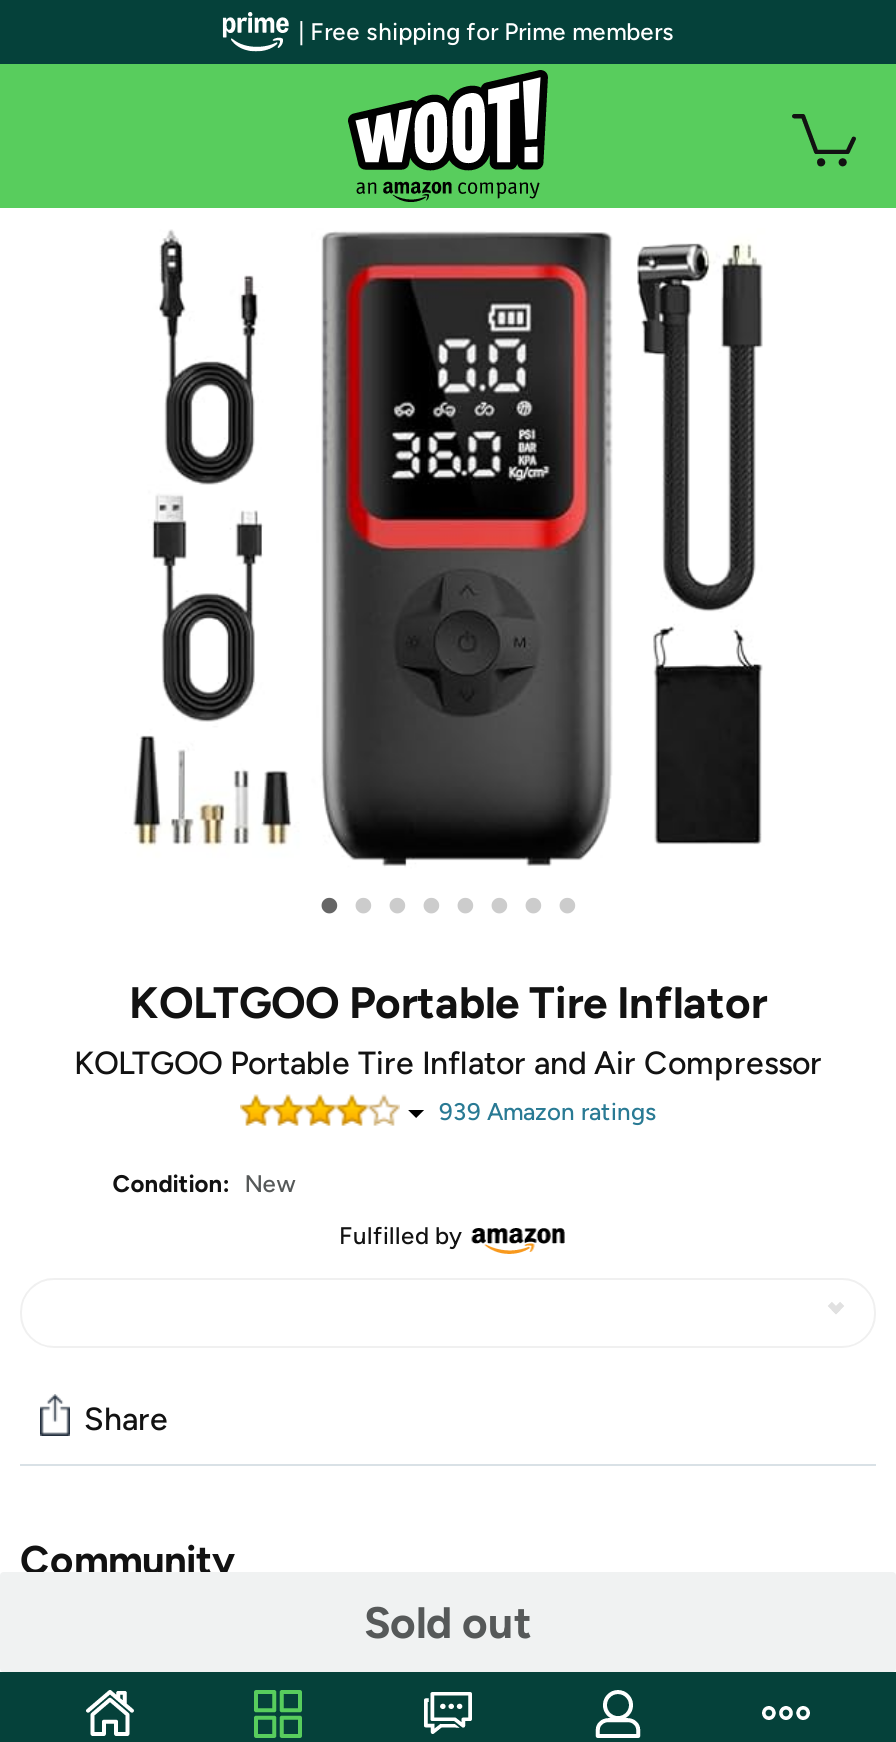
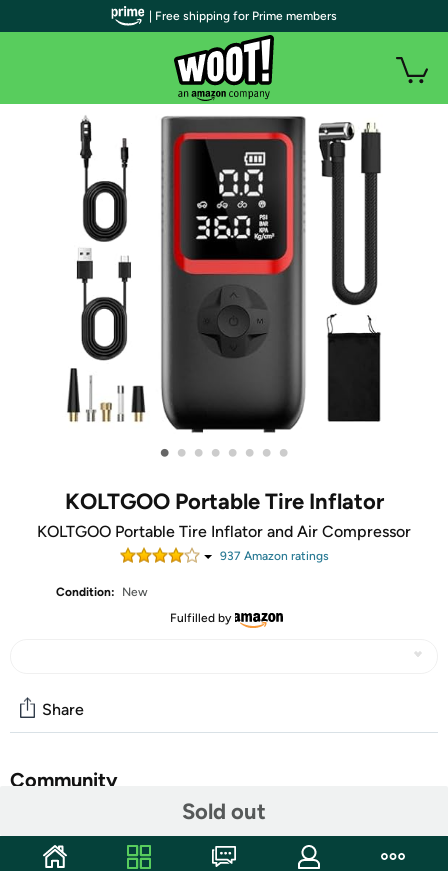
[439,1098,657,1126] 939 Amazon ratings -> [219,549,328,563] 937 Amazon ratings

